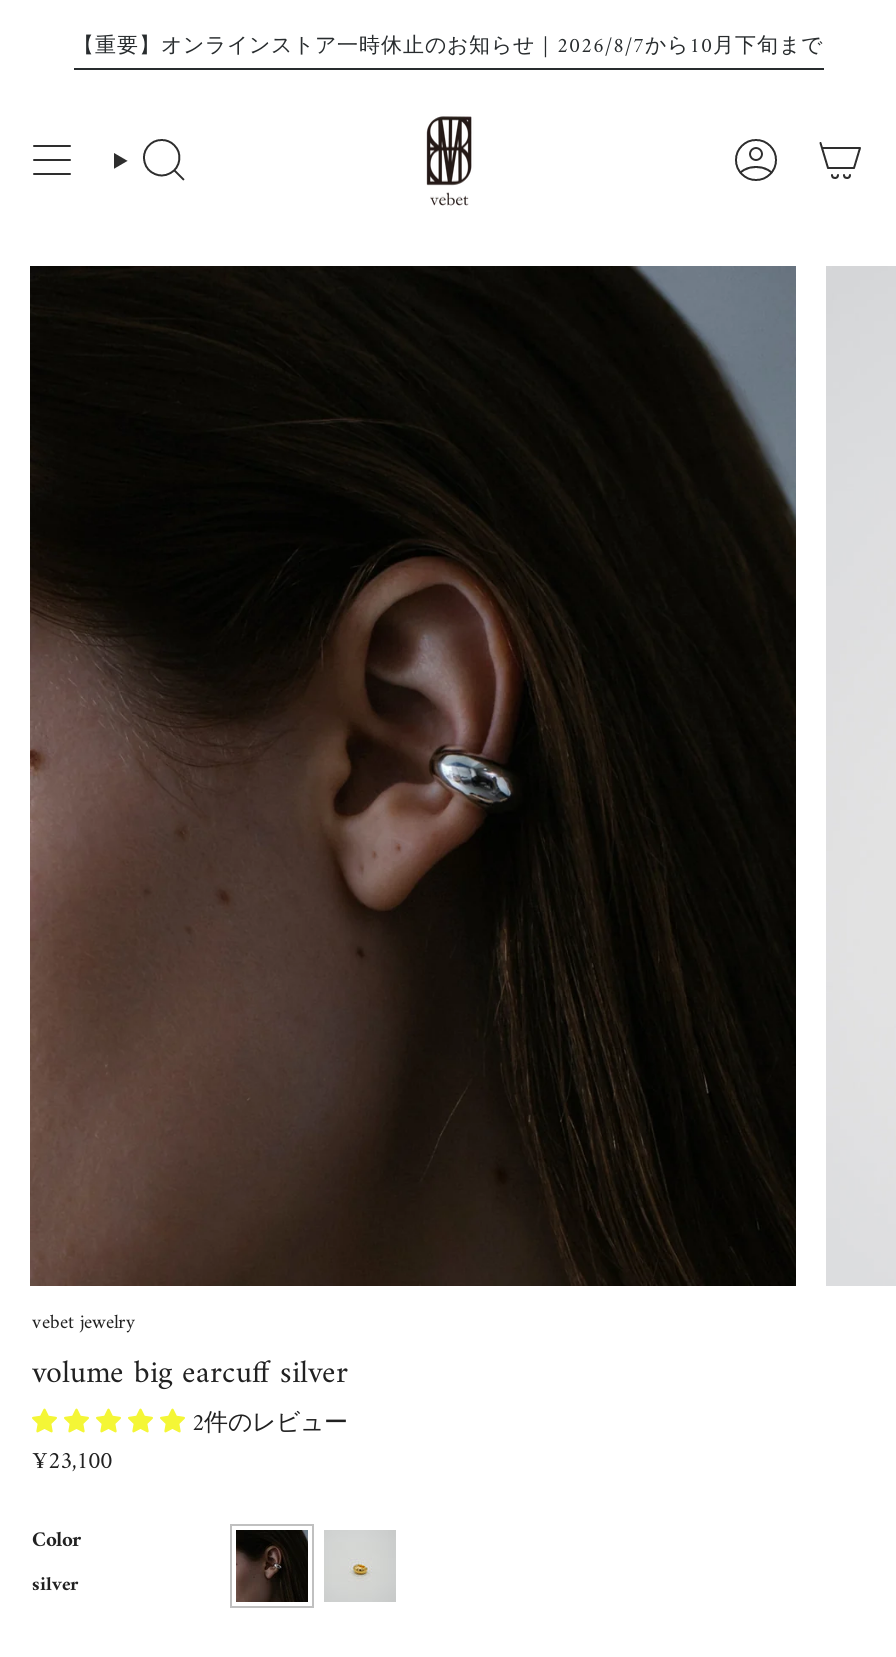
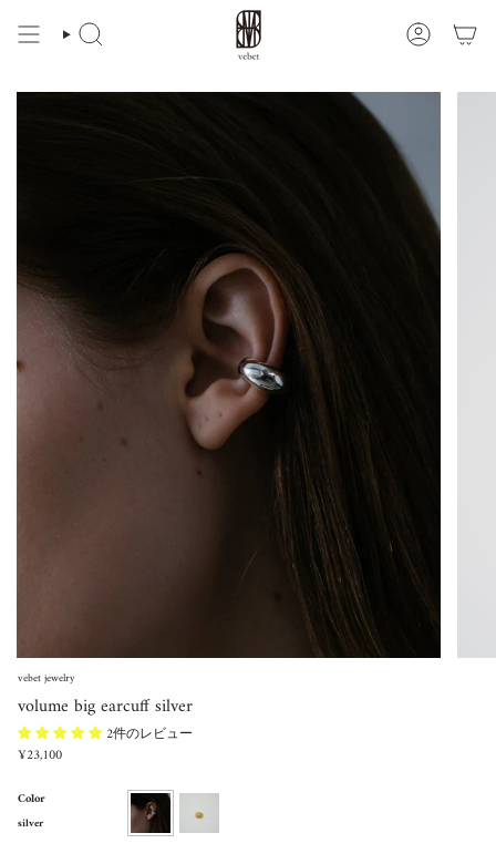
[73,28,823,66] 【重要】オンラインストア一時休止のお知らせ｜2026/8/7から10月下旬まで -> none

